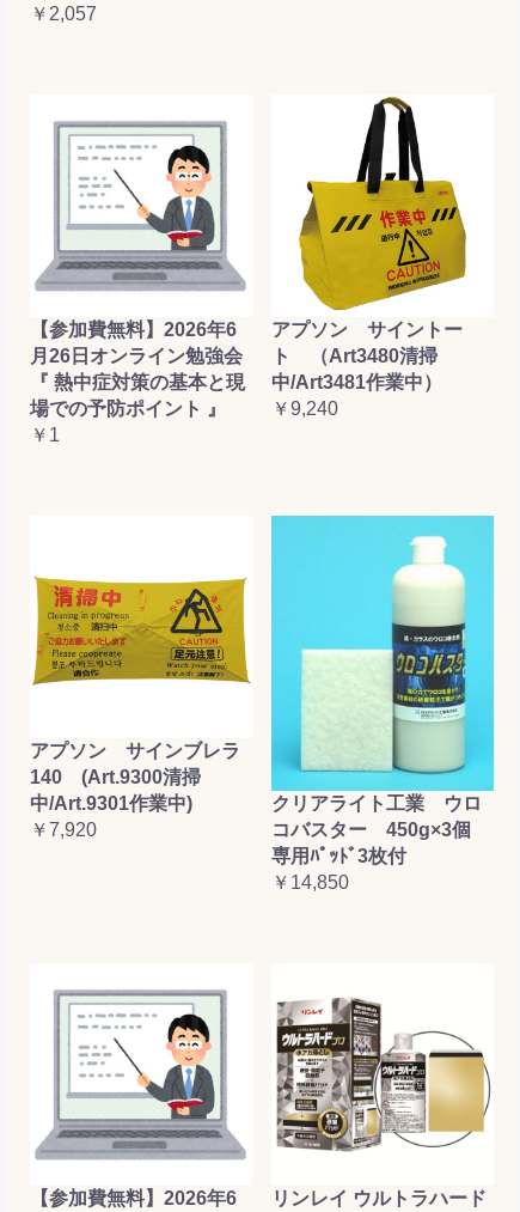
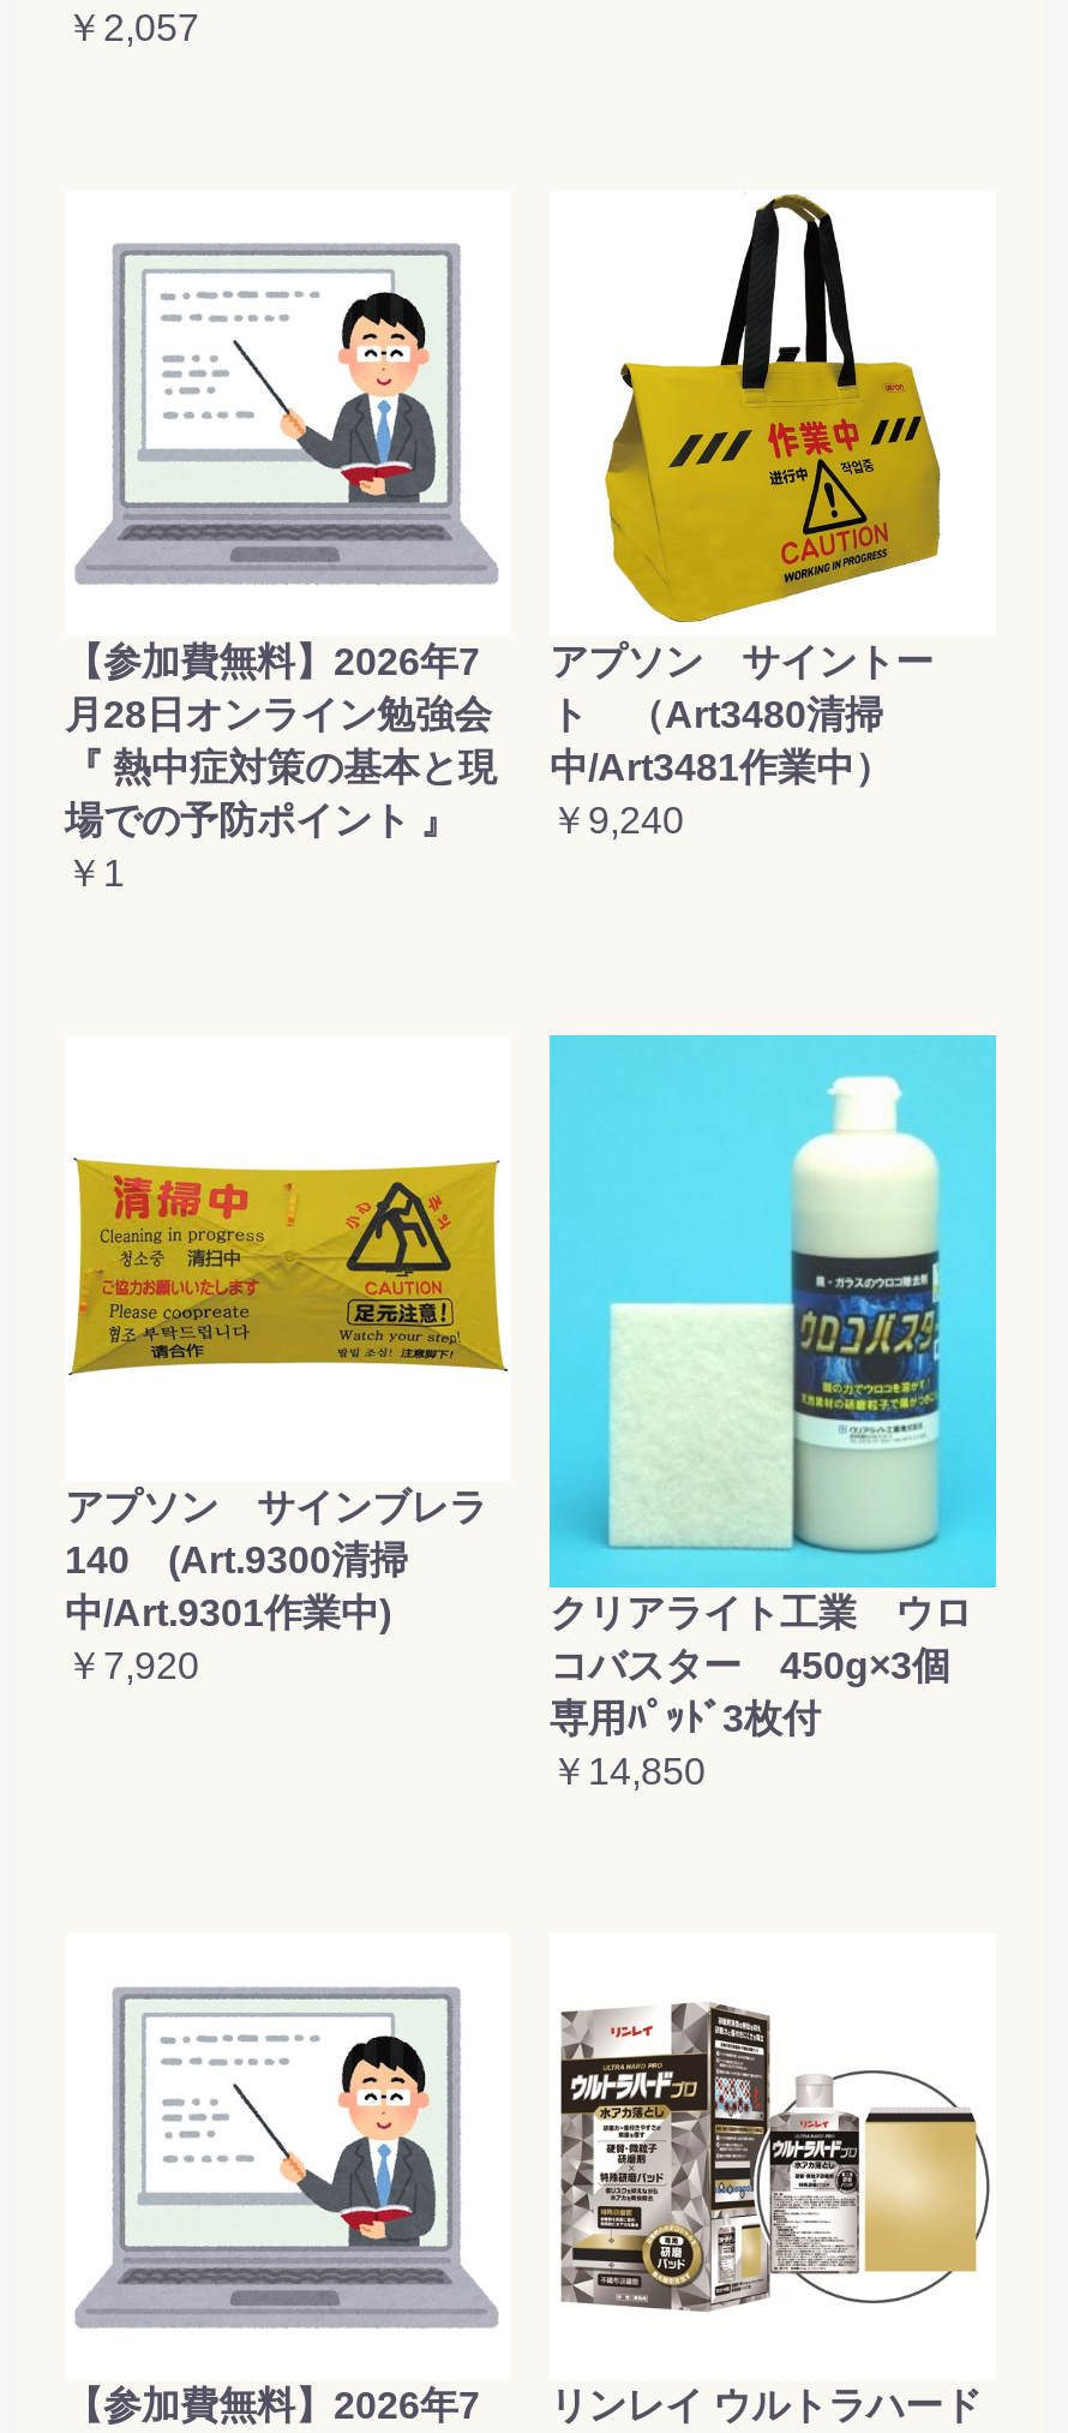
[30,319,237,340] 【参加費無料】2026年6 -> [65,641,480,682] 【参加費無料】2026年7
[30,346,243,366] 月26日オンライン勉強会 -> [65,694,492,735] 月28日オンライン勉強会
[30,1188,237,1208] 【参加費無料】2026年6 -> [65,2385,480,2426] 【参加費無料】2026年7

